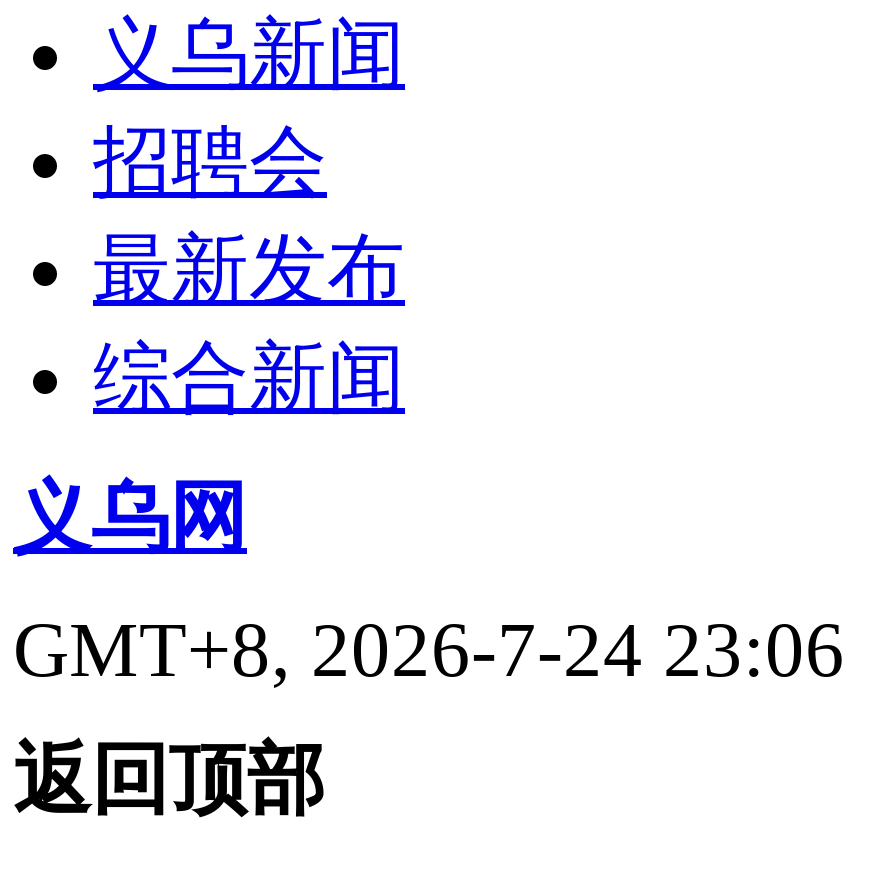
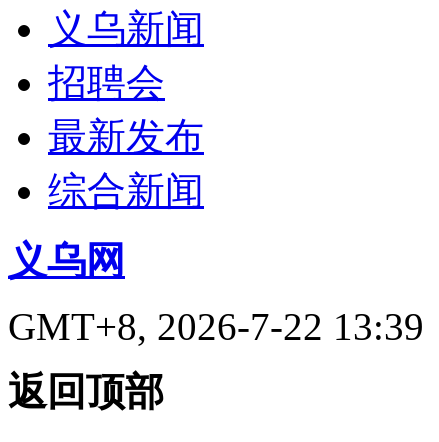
[13,605,845,691] GMT+8, 2026-7-24 23:06 -> [8,304,424,347] GMT+8, 2026-7-22 13:39

